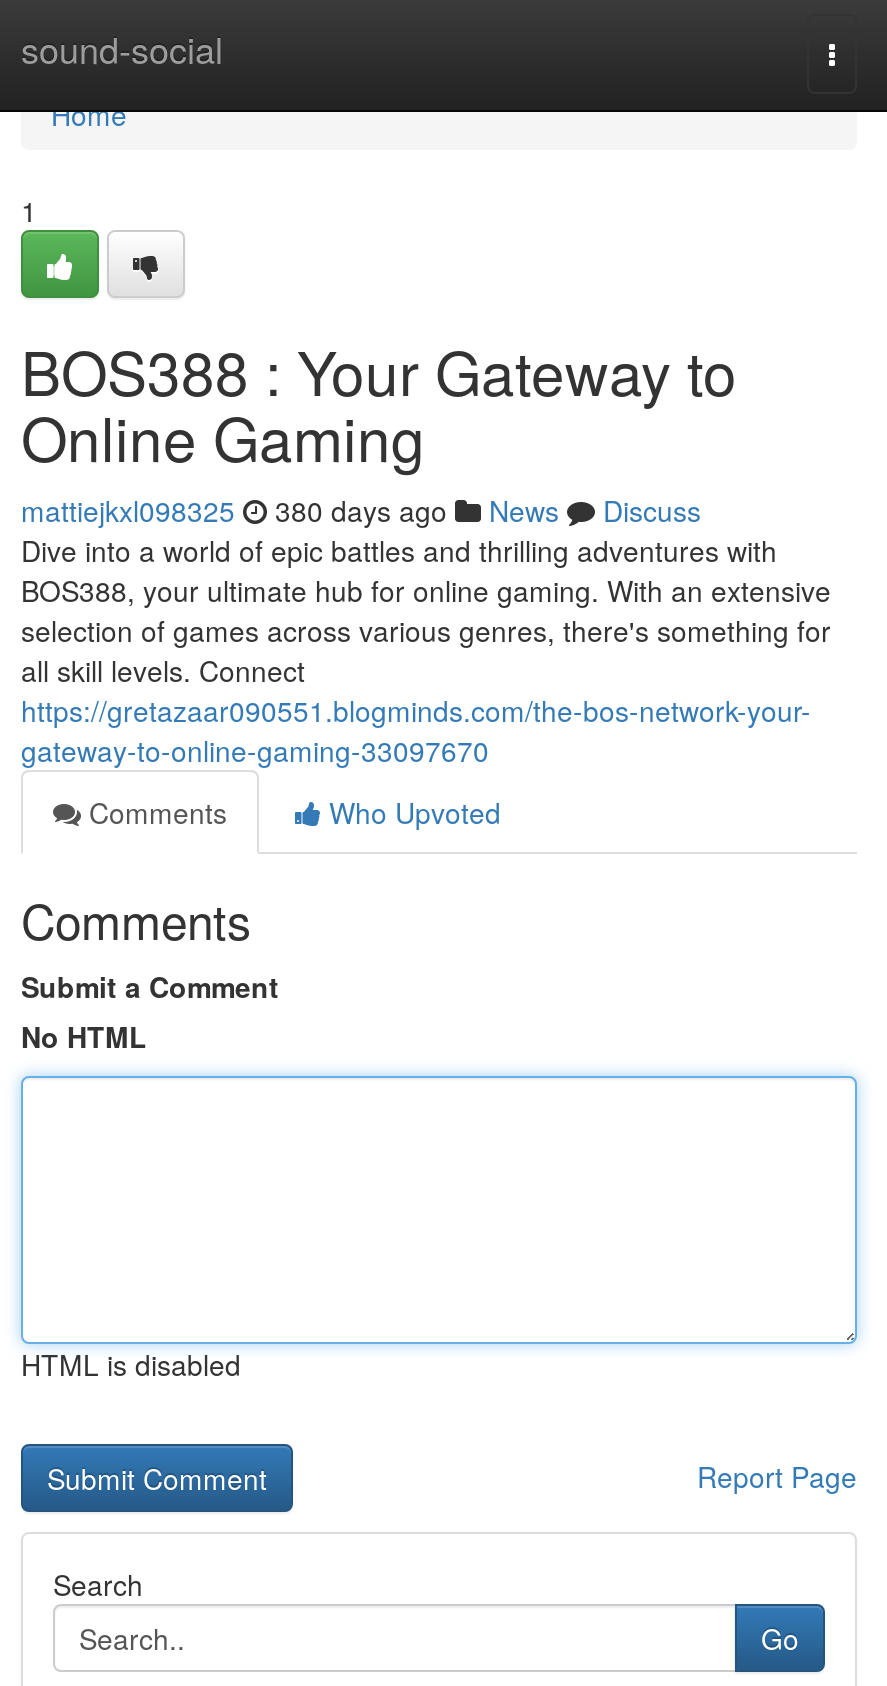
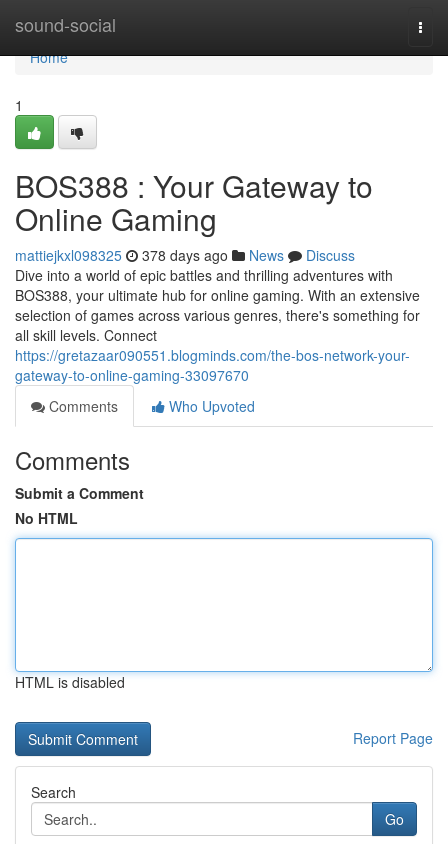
[21,490,701,530] mattiejkxl098325 380 days ago News Discuss -> [15,245,355,265] mattiejkxl098325 378 days ago News Discuss

